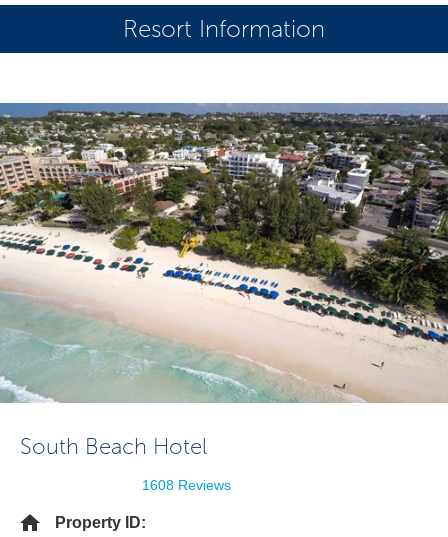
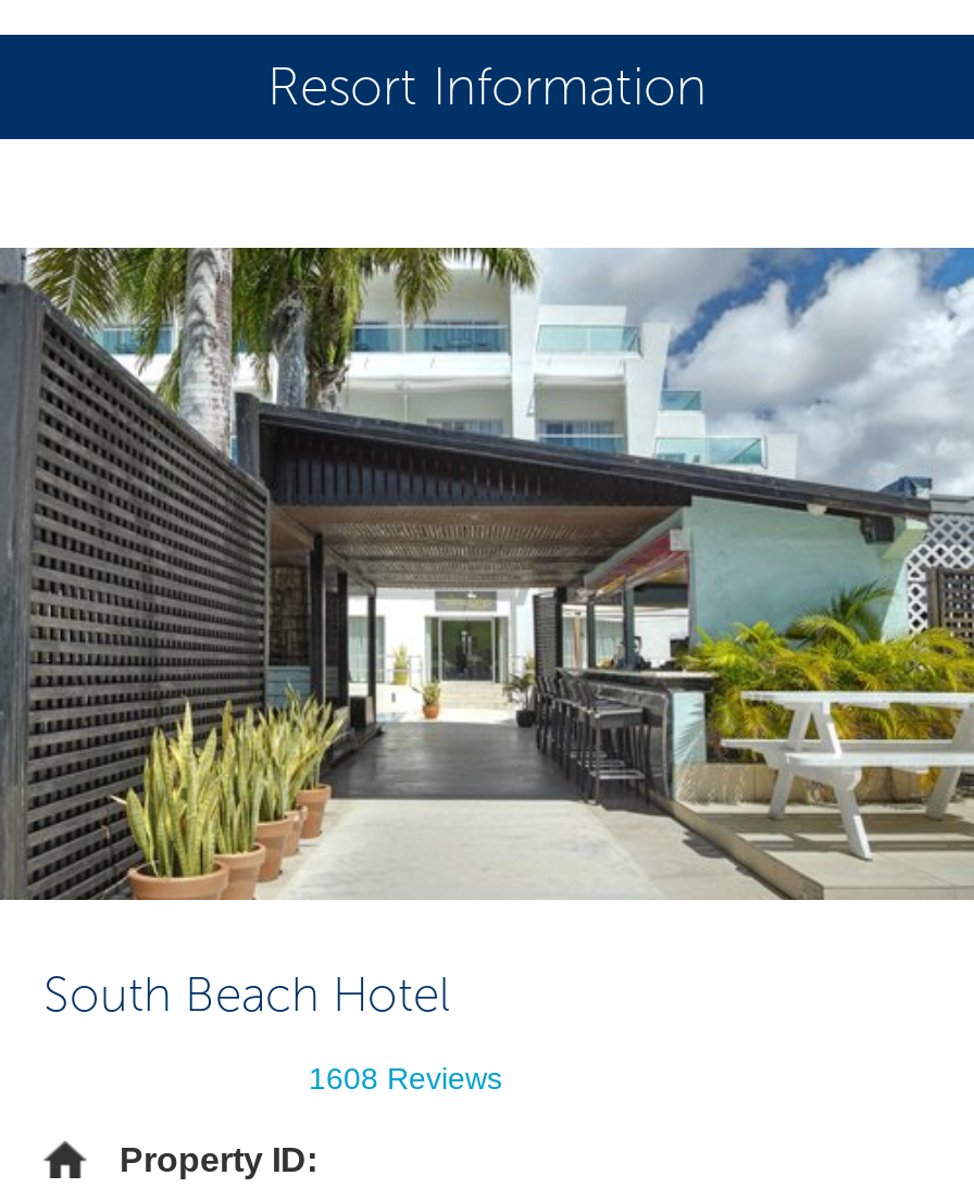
[3,102,445,403] [image] -> [7,246,967,902] [image]

